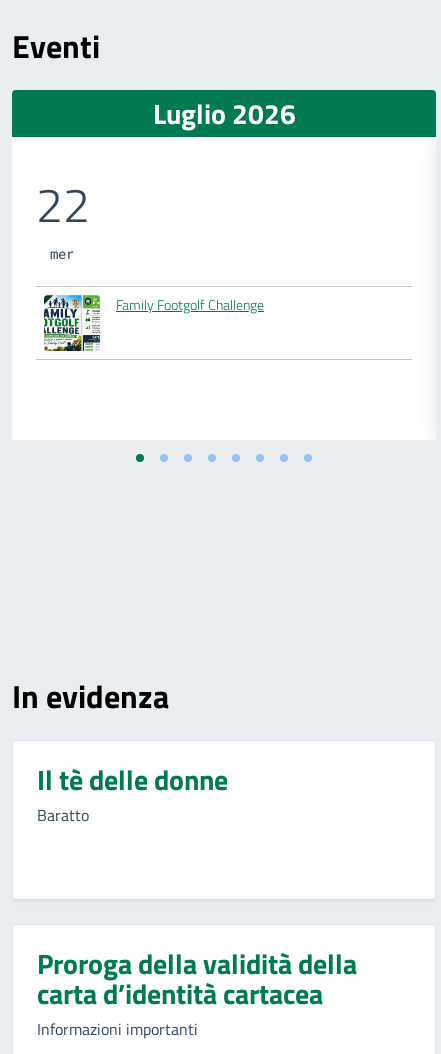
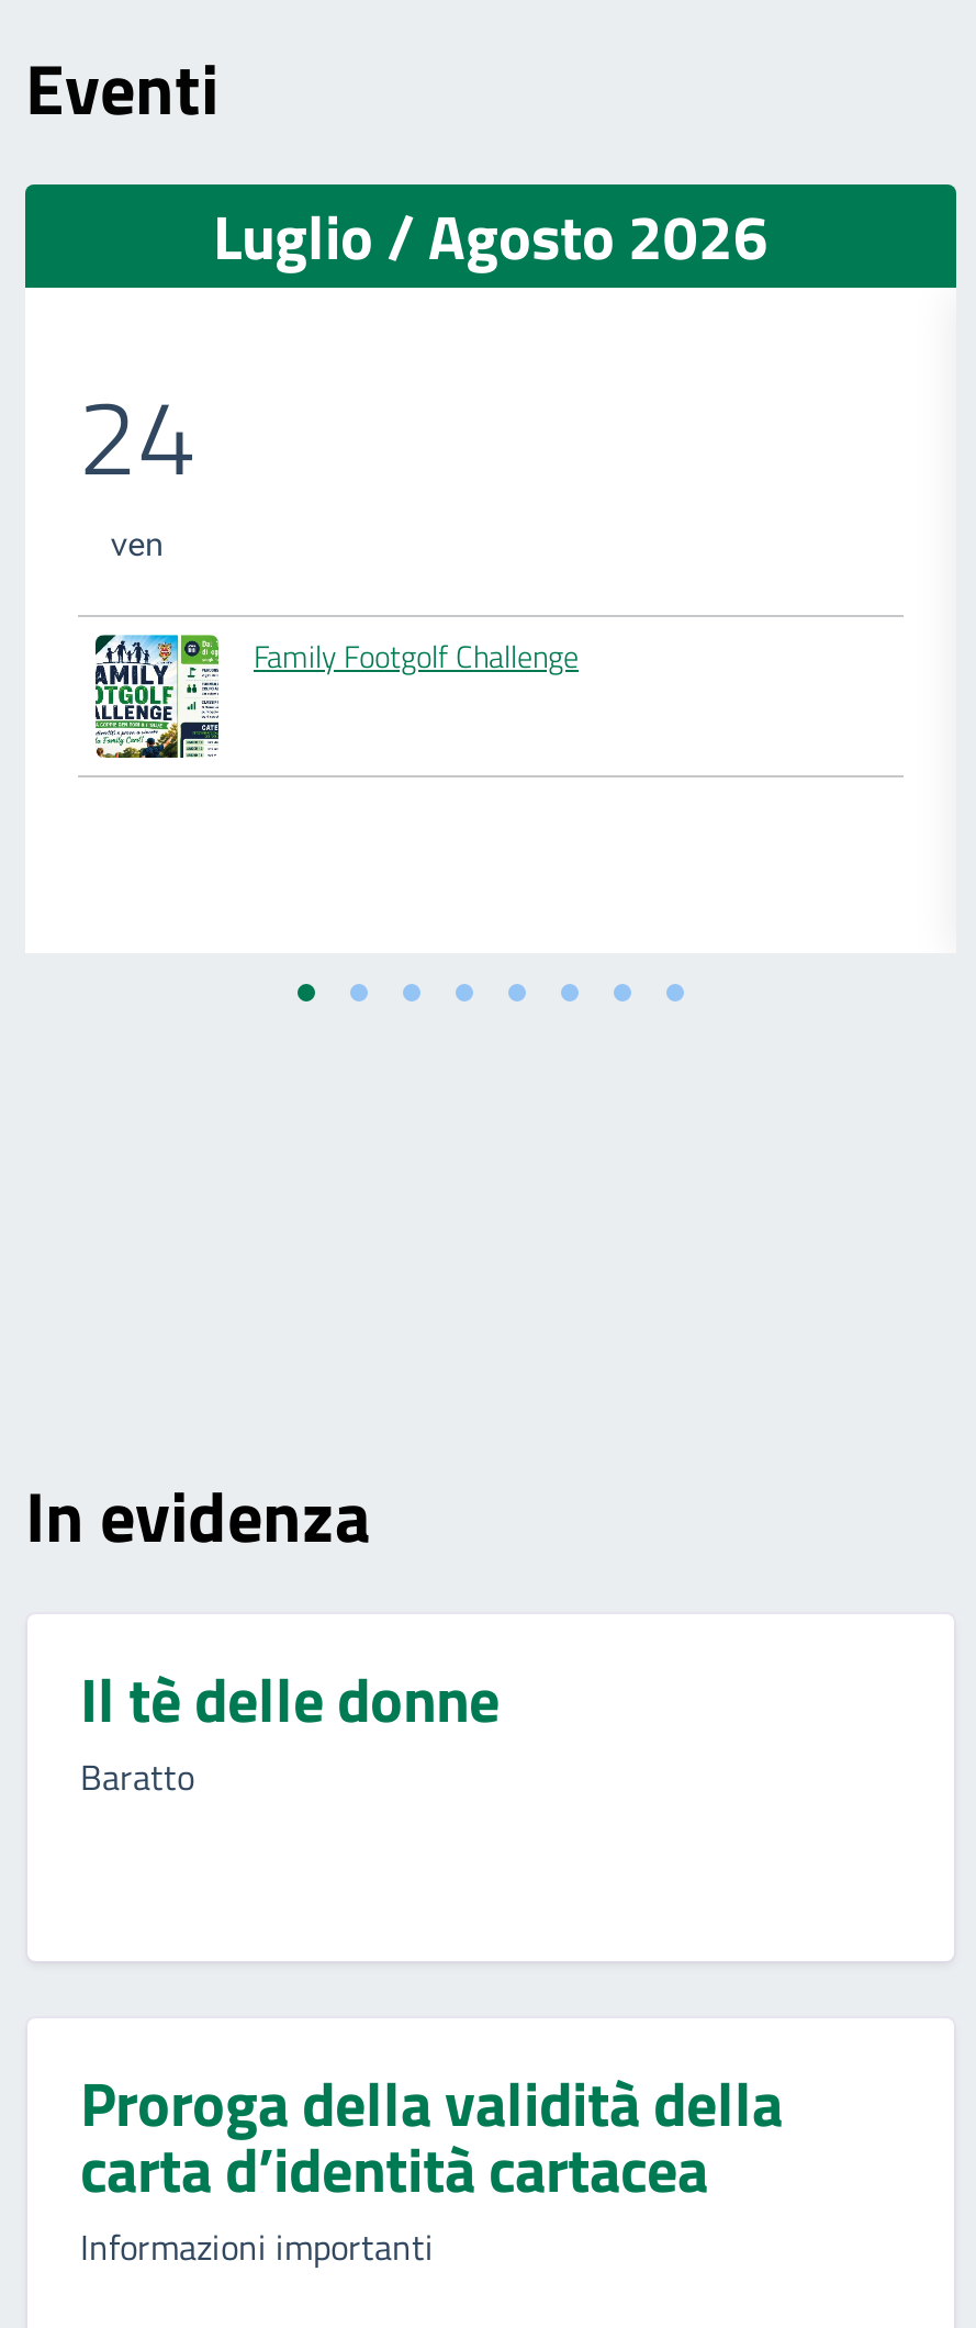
[152,92,295,135] Luglio 2026 -> [213,189,769,283] Luglio / Agosto 2026
[36,168,90,263] 22 | mer -> [78,356,197,565] 24 | ven

